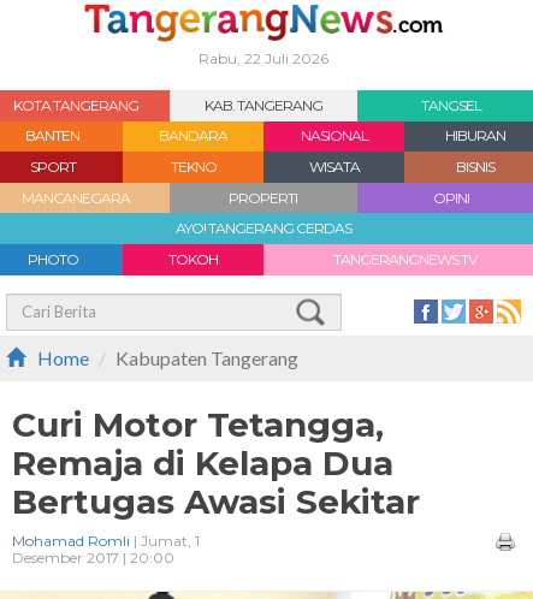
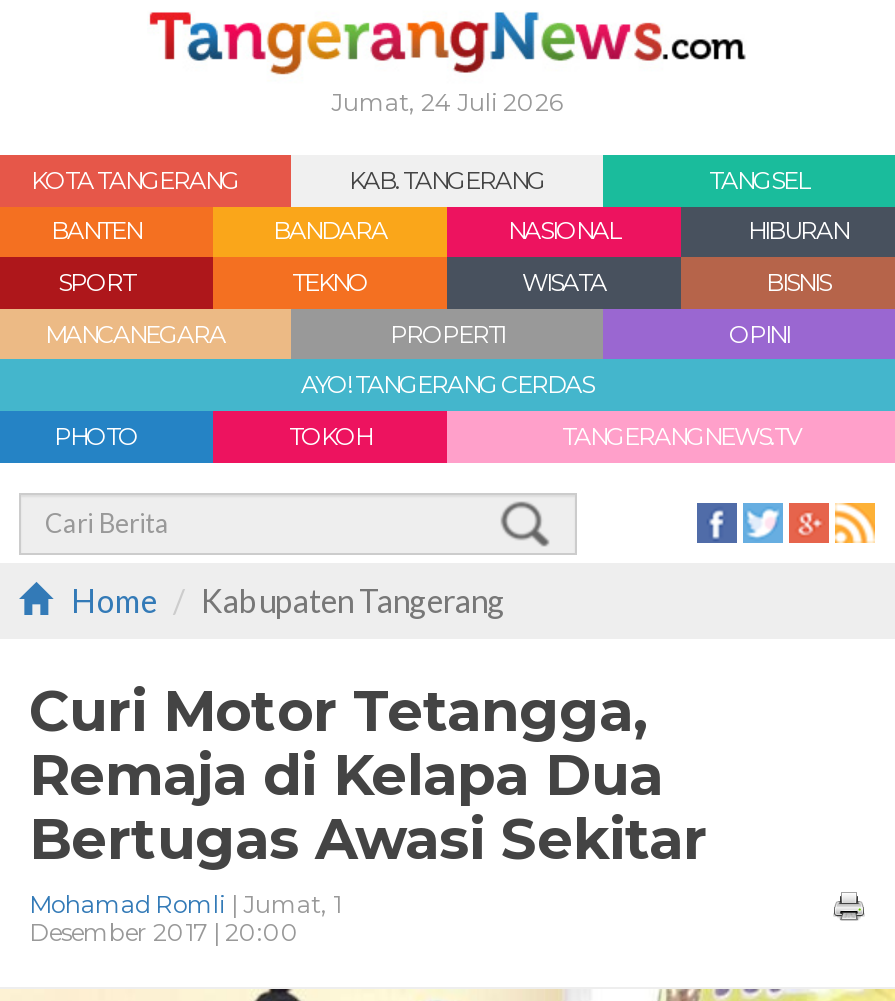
[199,49,328,67] Rabu, 22 Juli 2026 -> [331,87,563,117] Jumat, 24 Juli 2026

